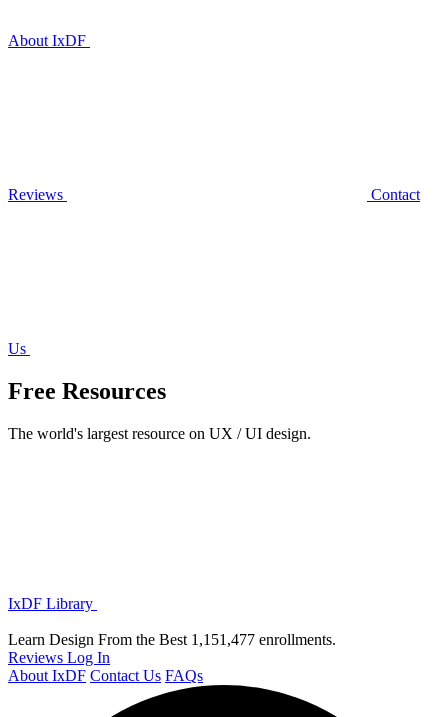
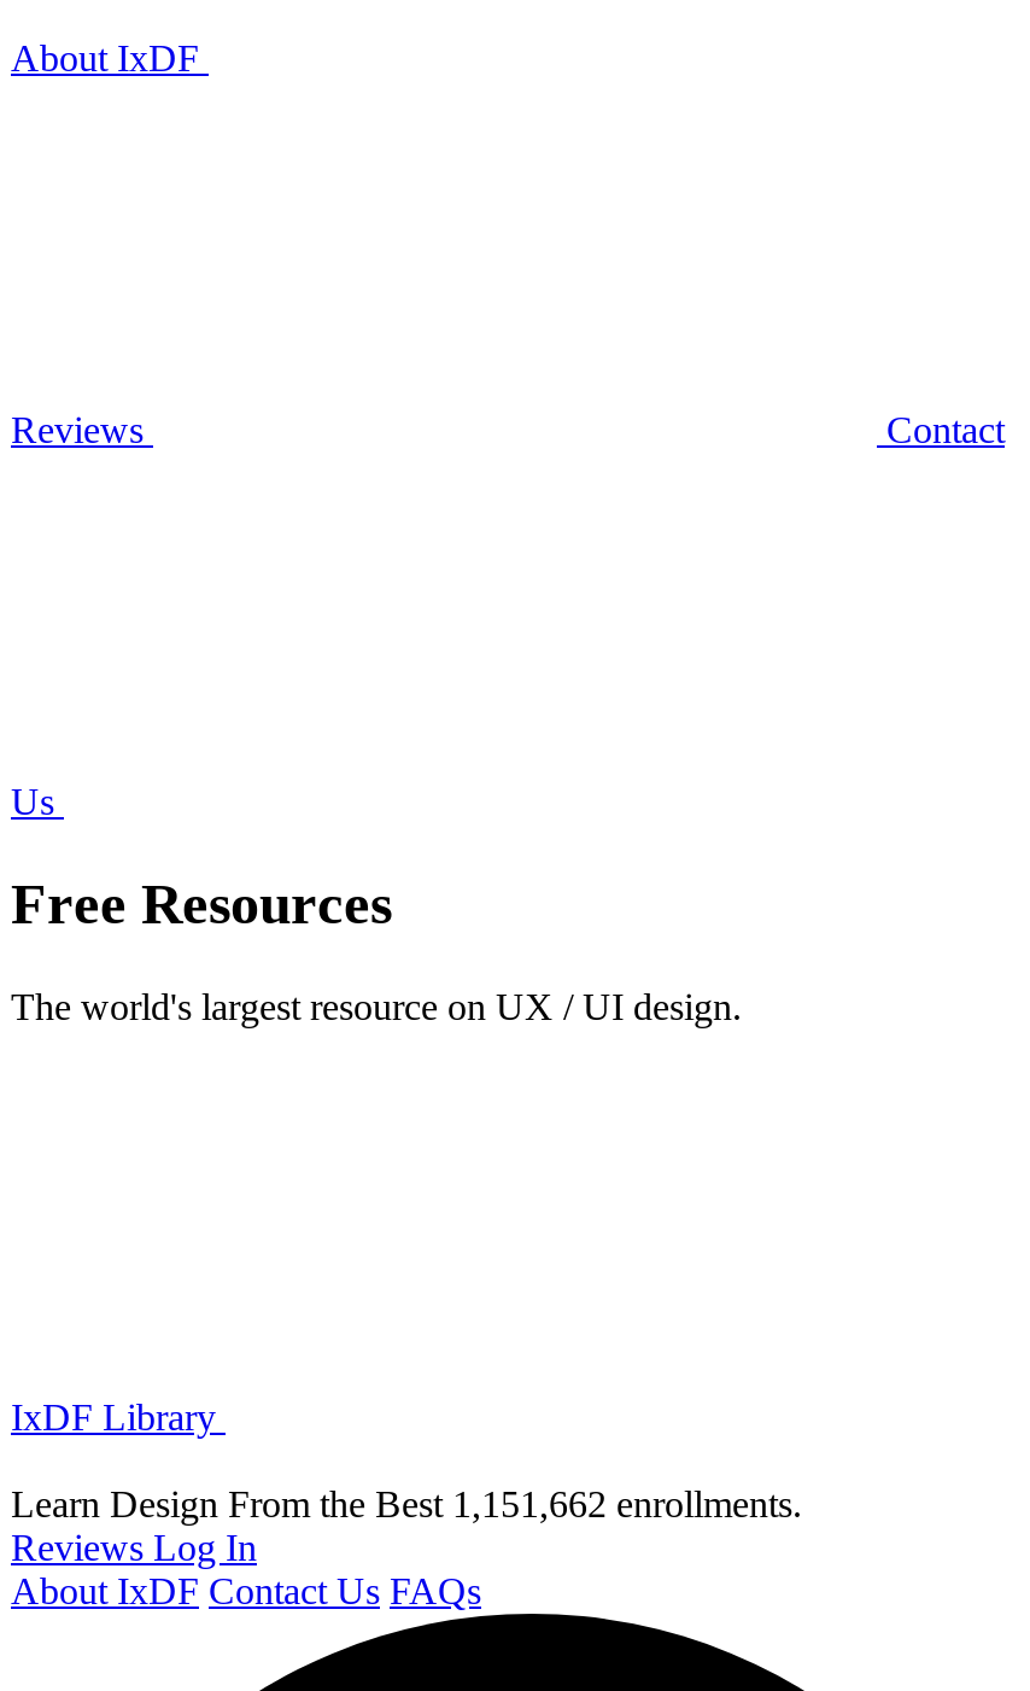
[8,631,336,648] Learn Design From the Best 1,151,477 enrollments. -> [11,1483,802,1524] Learn Design From the Best 1,151,662 enrollments.

